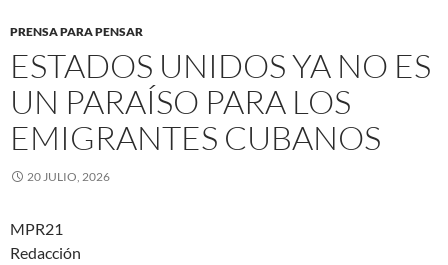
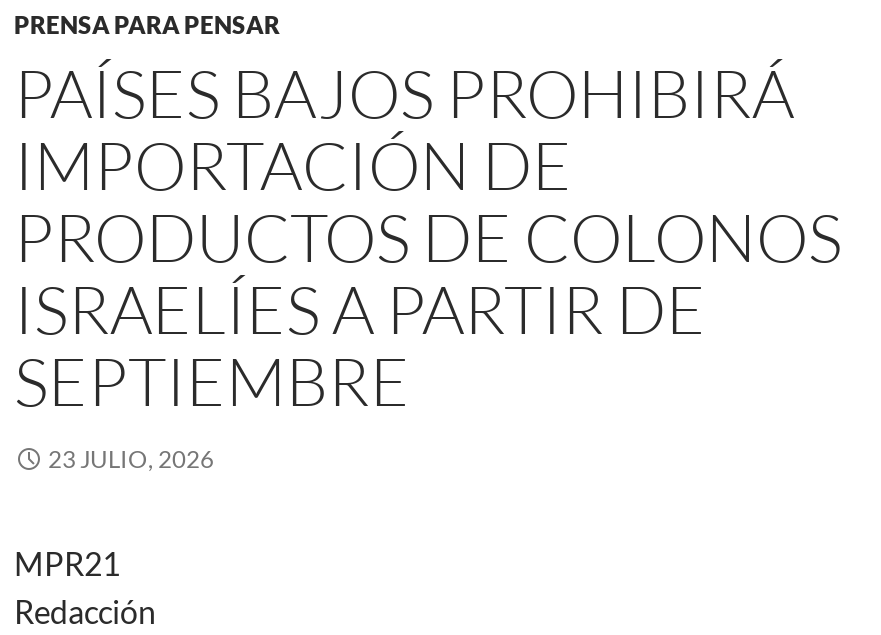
[10,45,431,184] ESTADOS UNIDOS YA NO ES | UN PARAÍSO PARA LOS | EMIGRANTES CUBANOS | 20 JULIO, 2026 -> [14,51,842,473] PAÍSES BAJOS PROHIBIRÁ | IMPORTACIÓN DE | PRODUCTOS DE COLONOS | ISRAELÍES A PARTIR DE | SEPTIEMBRE | 23 JULIO, 2026

